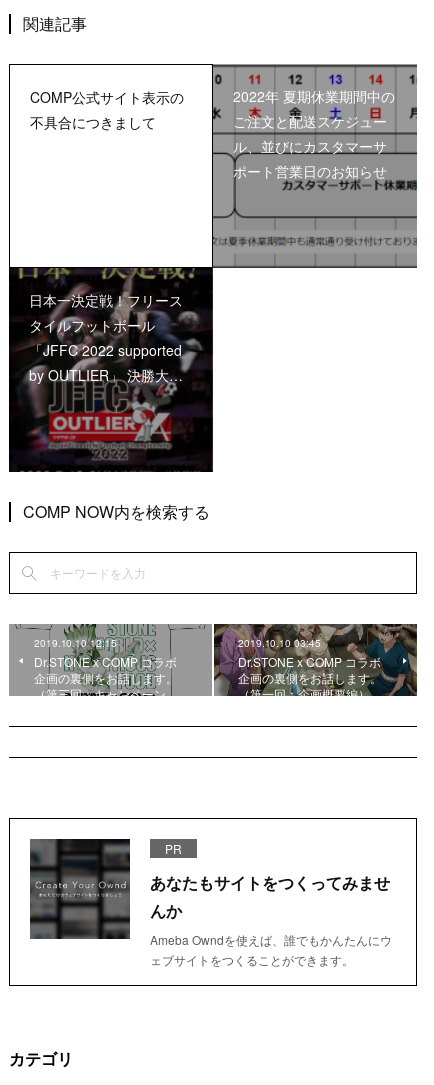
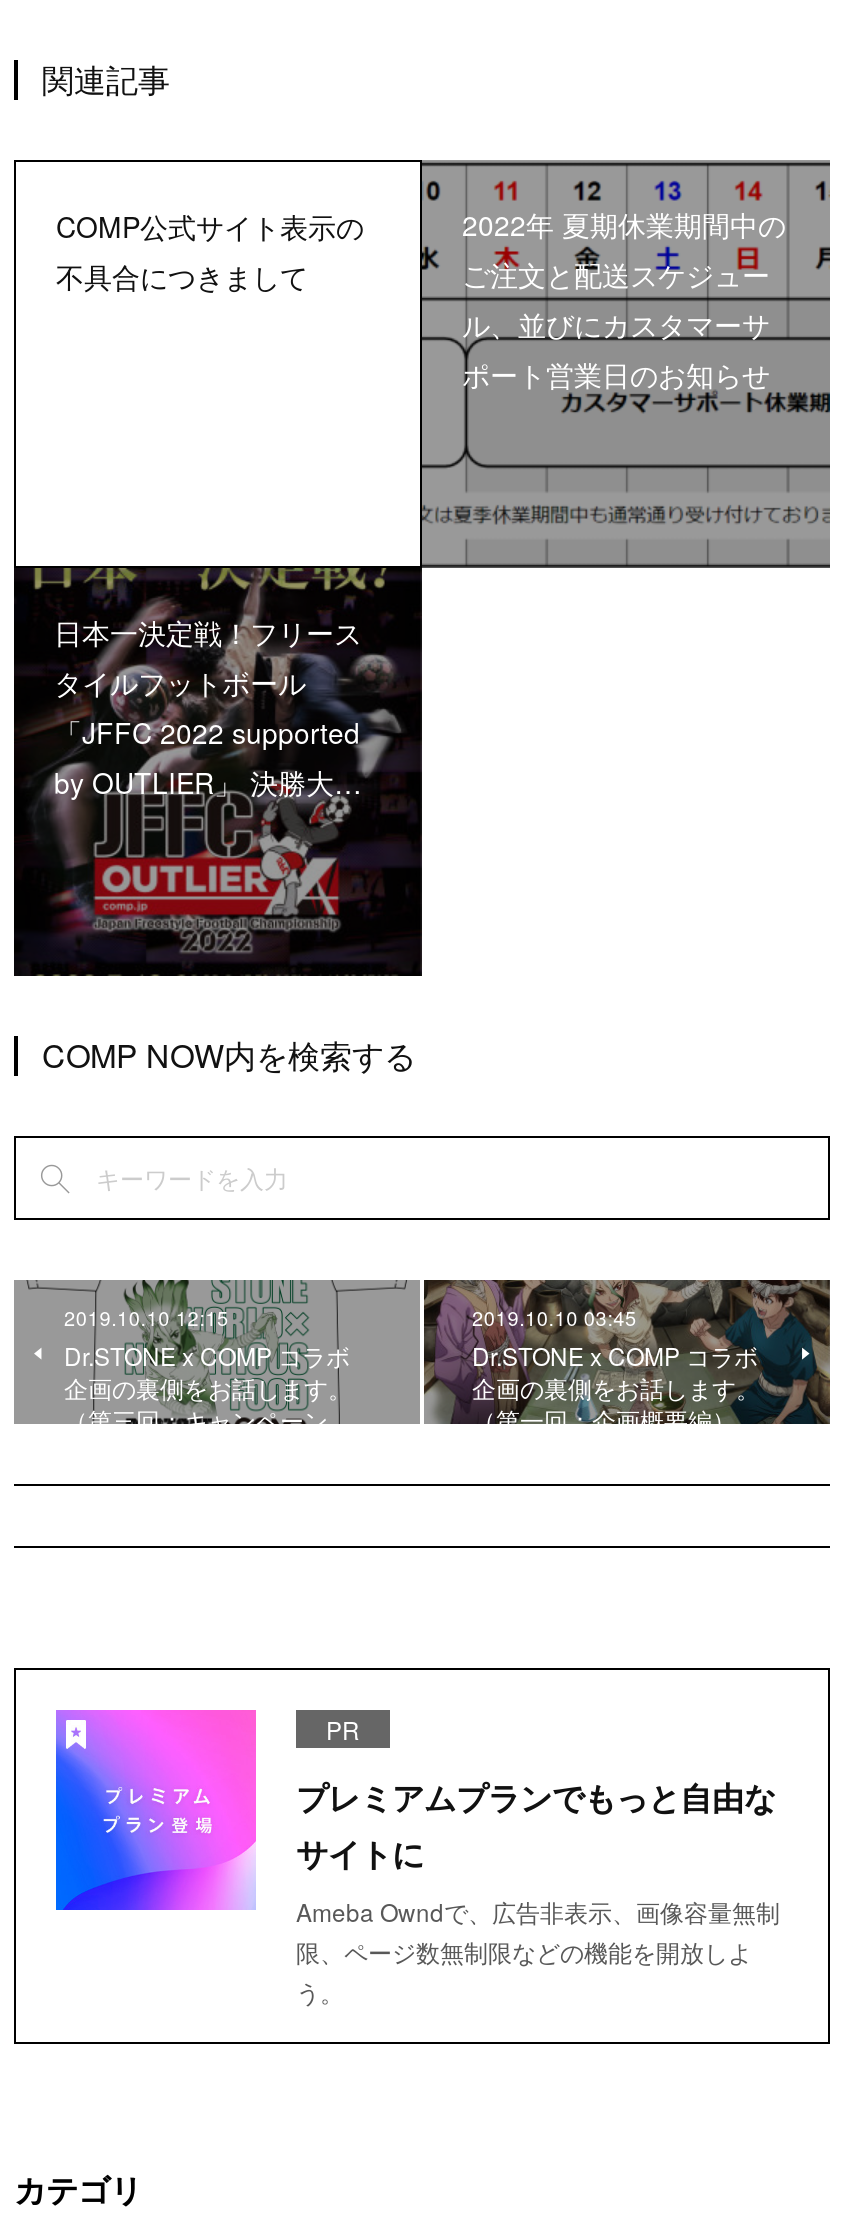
[29,838,392,968] [image] | あなたもサイトをつくってみませ | んか | Ameba Owndを使えば、誰でもかんたんにウ | ェブサイトをつくることができます。 -> [54,1708,780,2008] [image] | プレミアムプランでもっと自由な | サイトに | Ameba Owndで、広告非表示、画像容量無制 | 限、ページ数無制限などの機能を開放しよ | う。

